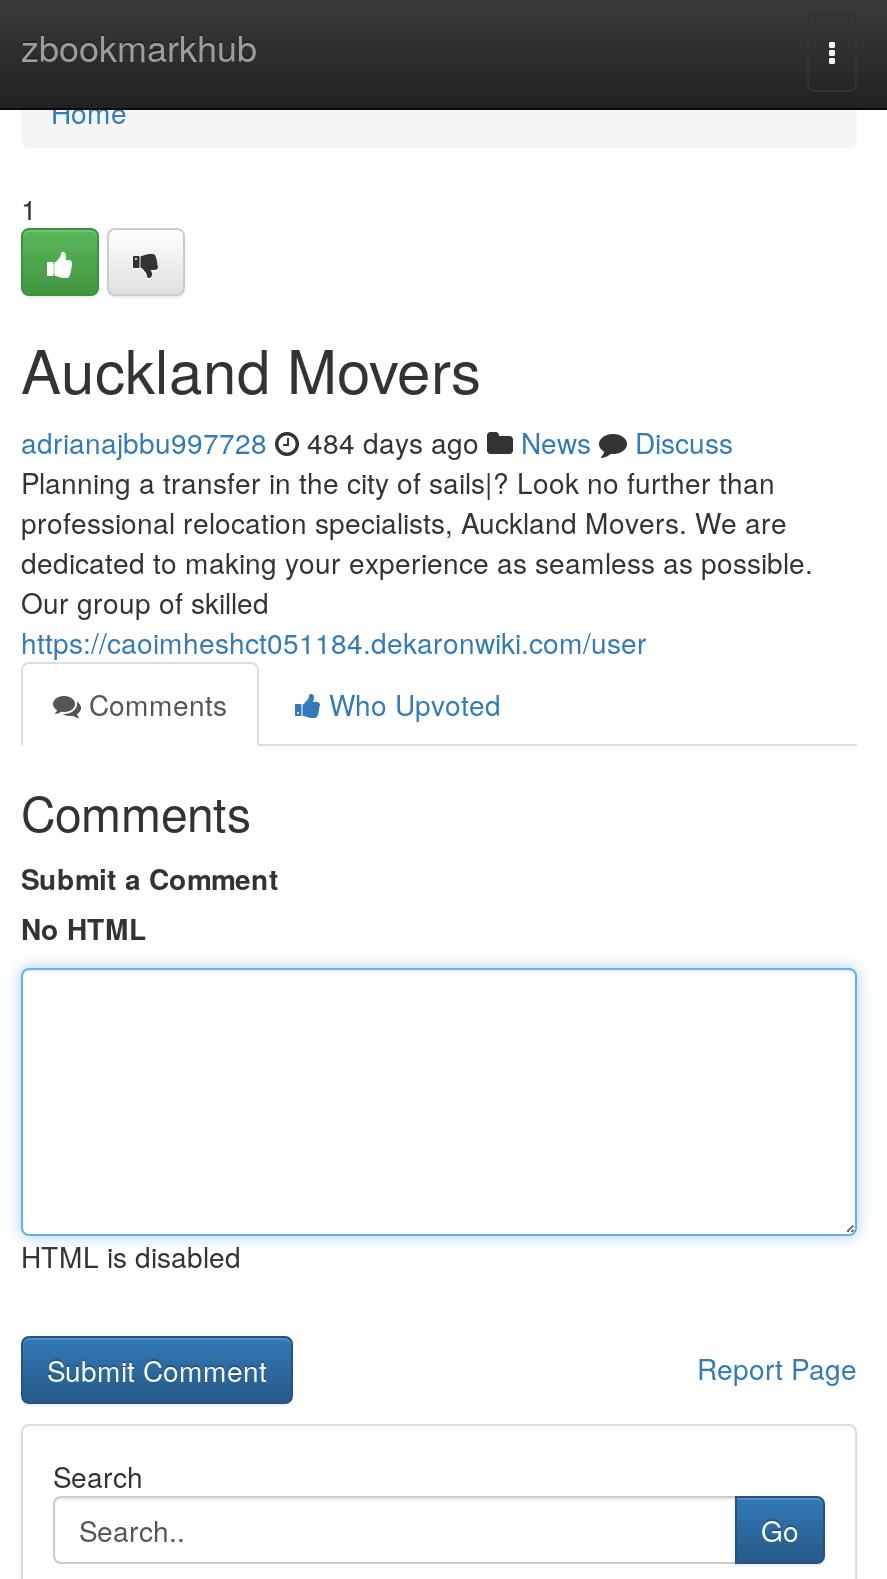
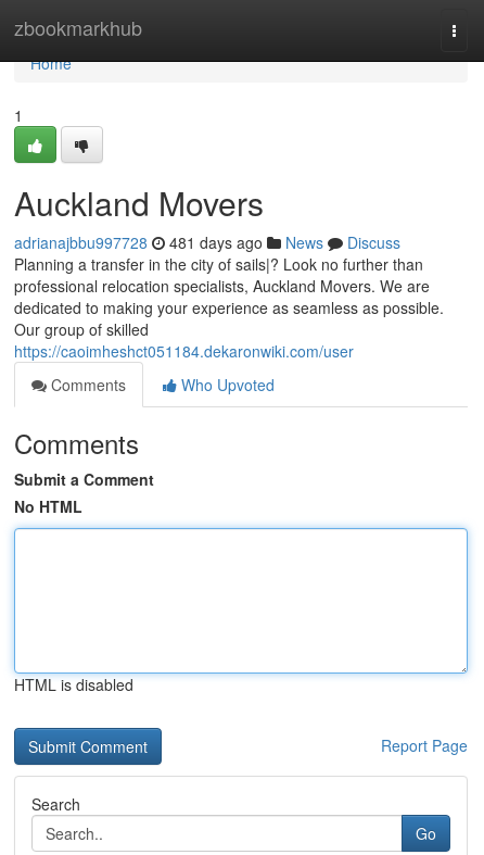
[21,422,733,462] adrianajbbu997728 484 days ago News Discuss -> [14,231,400,253] adrianajbbu997728 481 days ago News Discuss

